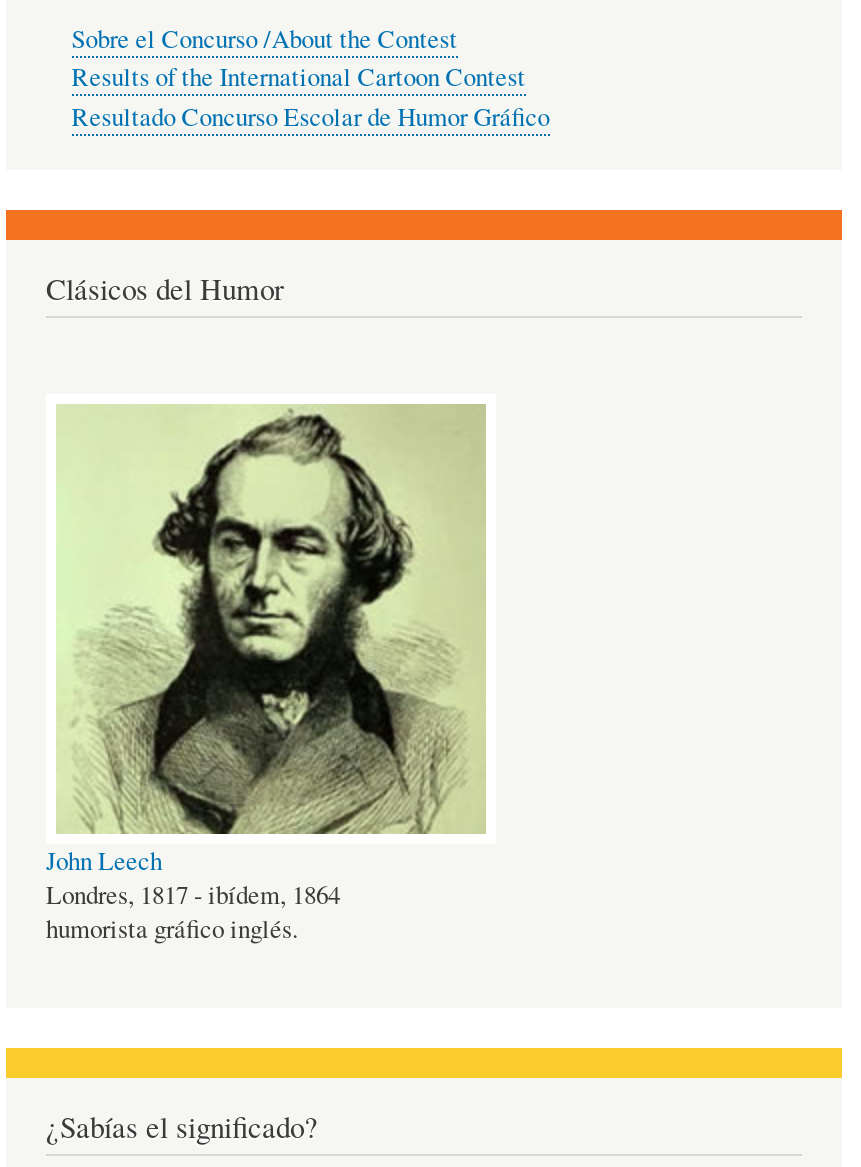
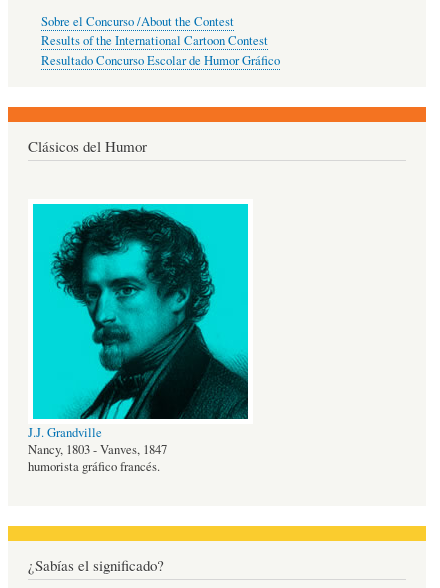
[46,402,488,947] [image] | John Leech | Londres, 1817 - ibídem, 1864 | humorista gráfico inglés. -> [28,203,249,475] [image] | J.J. Grandville | Nancy, 1803 - Vanves, 1847 | humorista gráfico francés.

